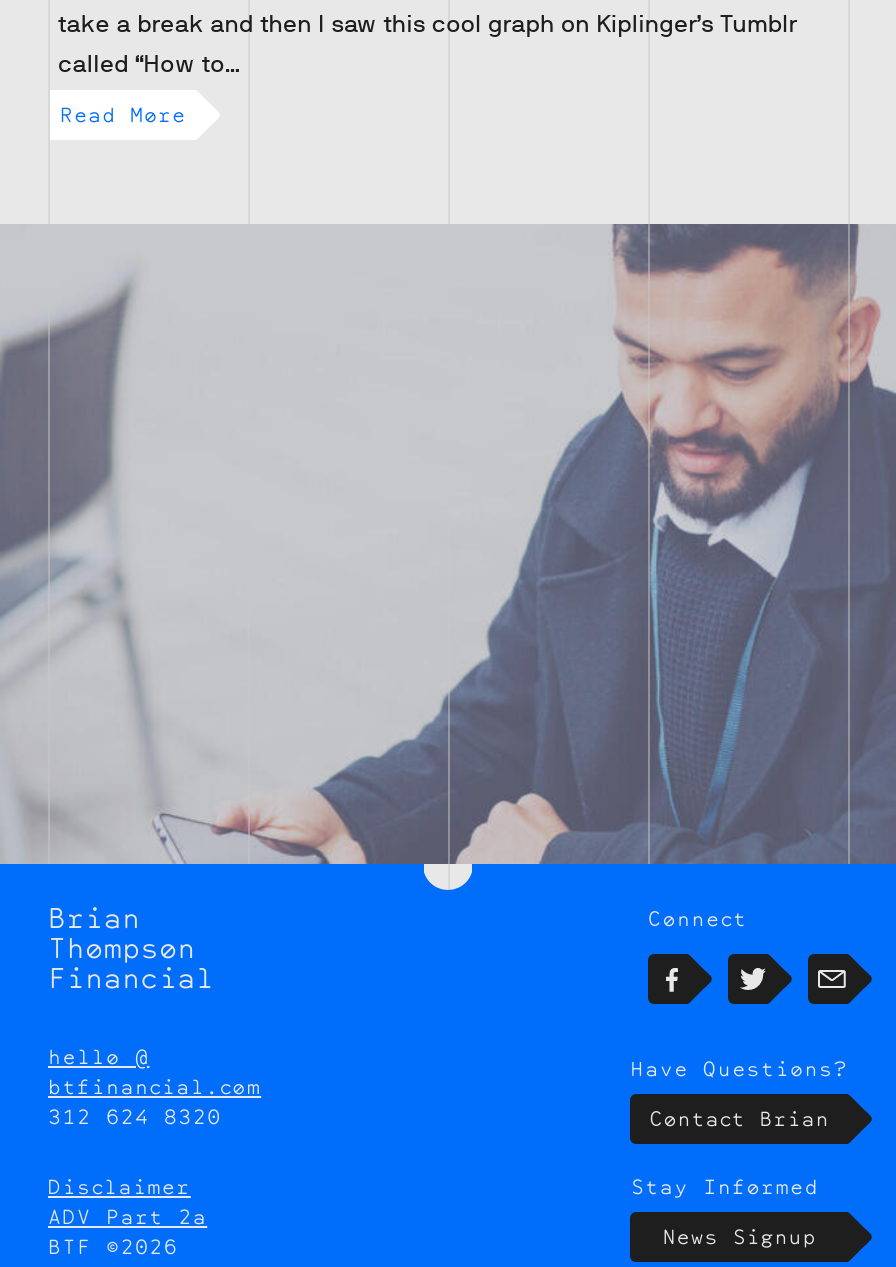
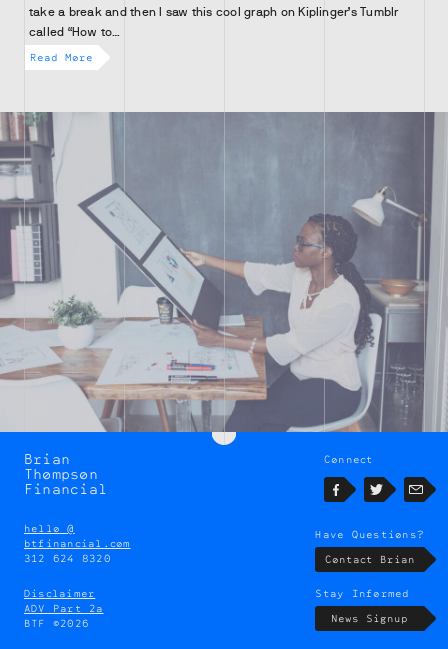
[6,226,890,866] [image] -> [3,112,445,433] [image]

